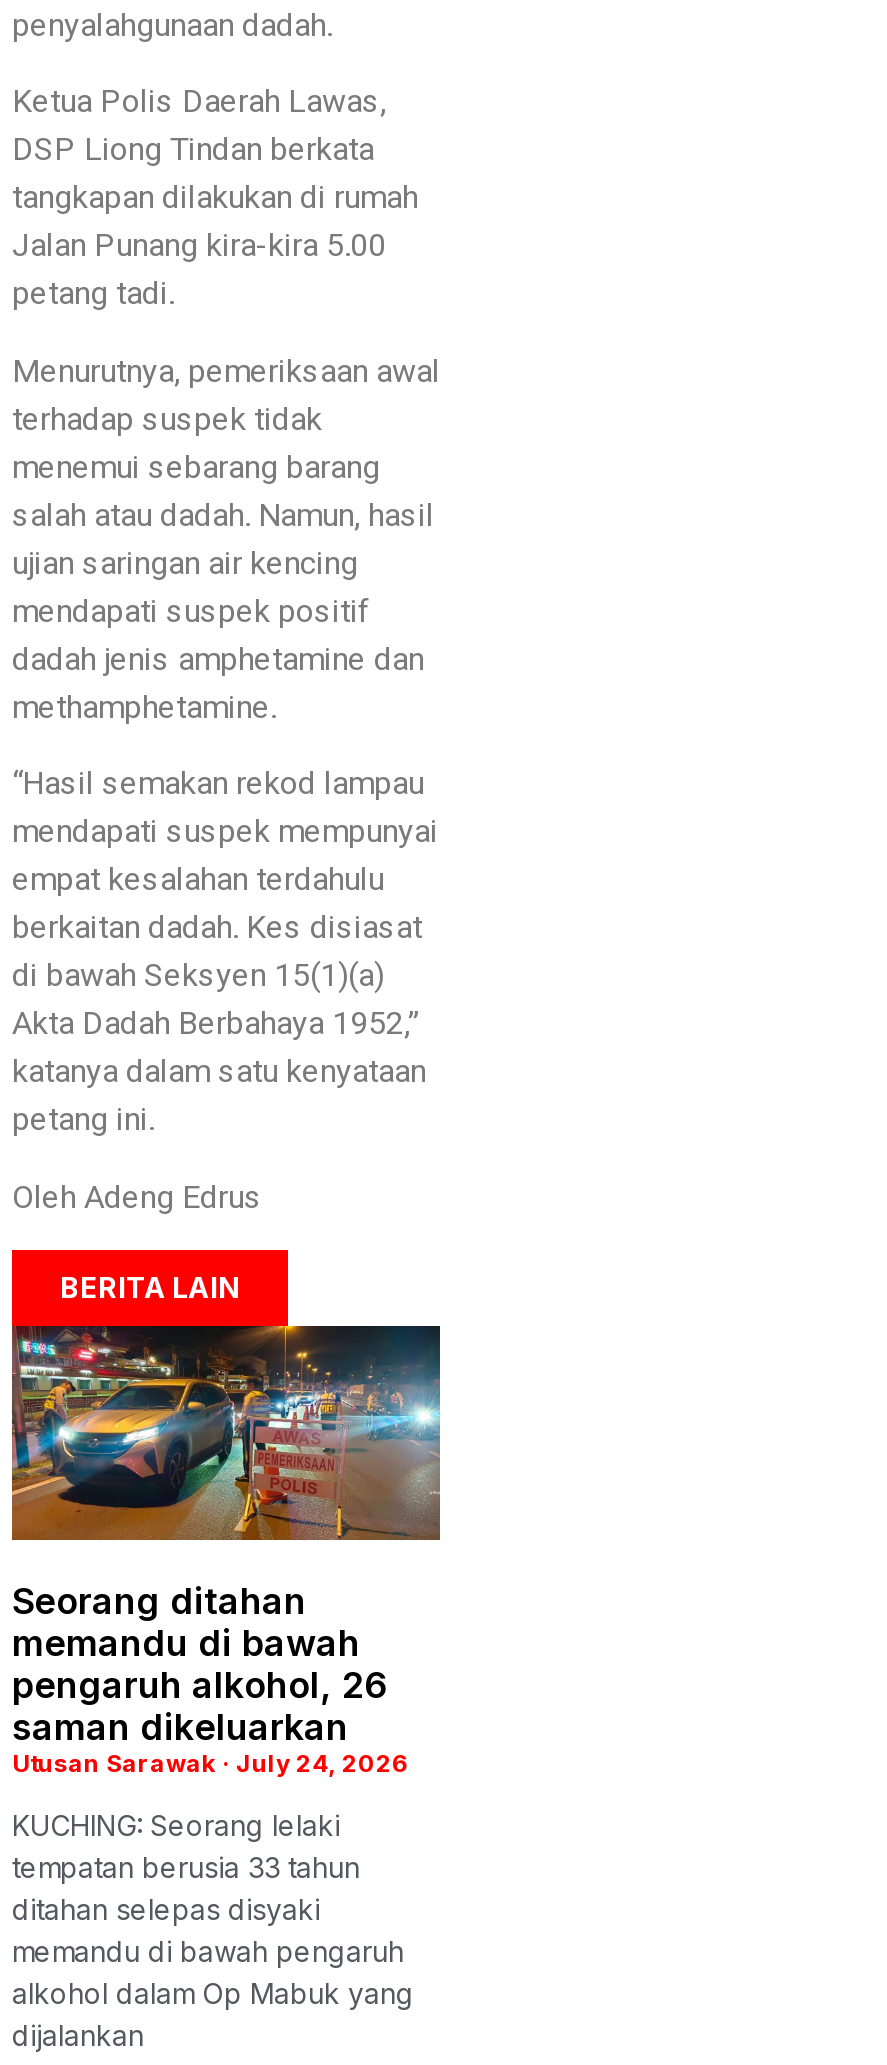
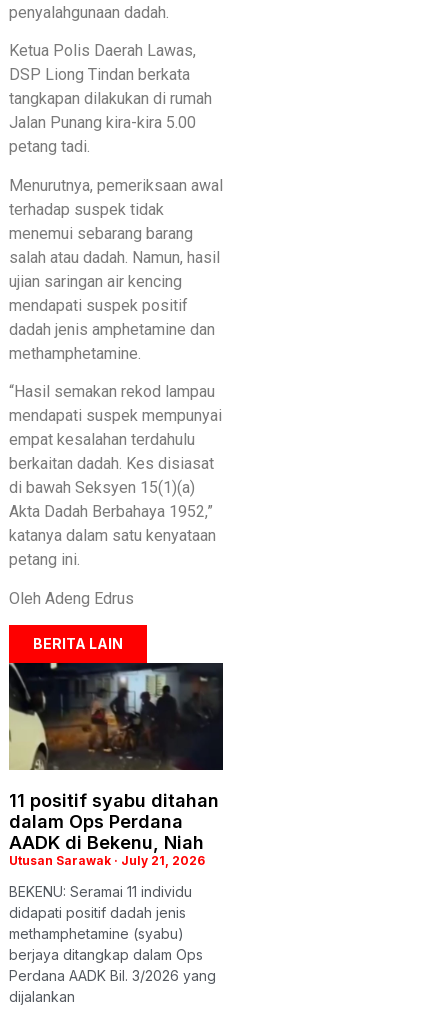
[10,1324,442,1778] [image] | Seorang ditahan | memandu di bawah | pengaruh alkohol, 26 | saman dikeluarkan | Utusan Sarawak July 24, 2026 -> [9,662,224,868] [image] | 11 positif syabu ditahan | dalam Ops Perdana | AADK di Bekenu, Niah | Utusan Sarawak July 21, 2026
[12,1808,414,2010] KUCHING: Seorang lelaki | tempatan berusia 33 tahun | ditahan selepas disyaki | memandu di bawah pengaruh | alkohol dalam Op Mabuk yang -> [9,883,216,984] BEKENU: Seramai 11 individu | didapati positif dadah jenis | methamphetamine (syabu) | berjaya ditangkap dalam Ops | Perdana AADK Bil. 3/2026 yang

